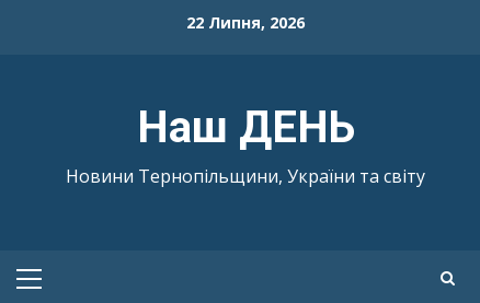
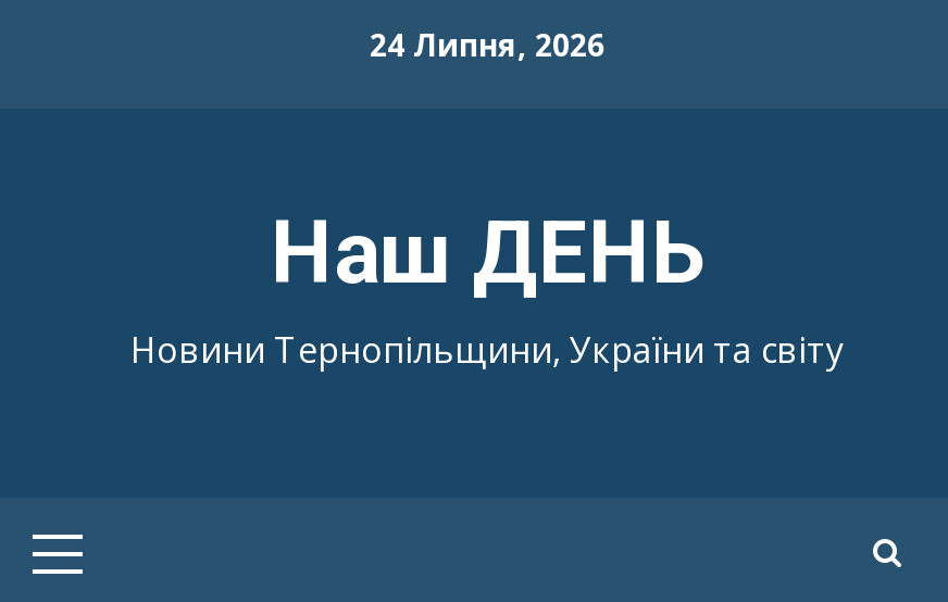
[186,12,305,33] 22 Липня, 2026 -> [370,24,604,65] 24 Липня, 2026

